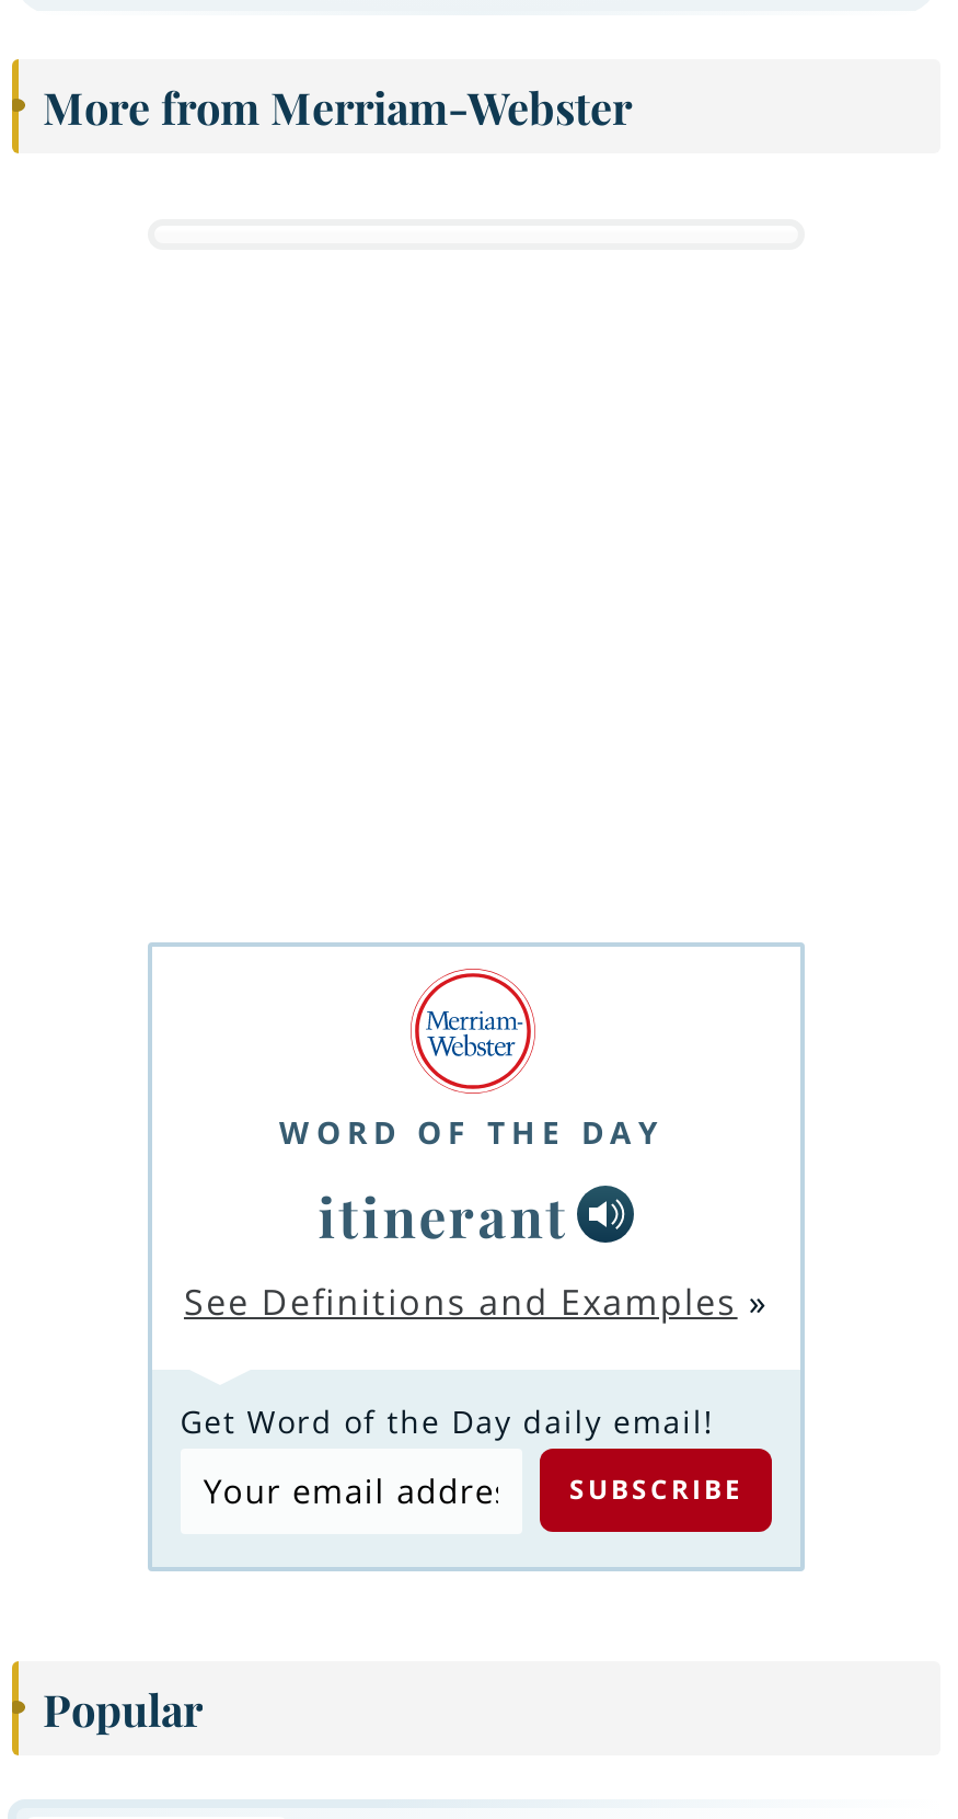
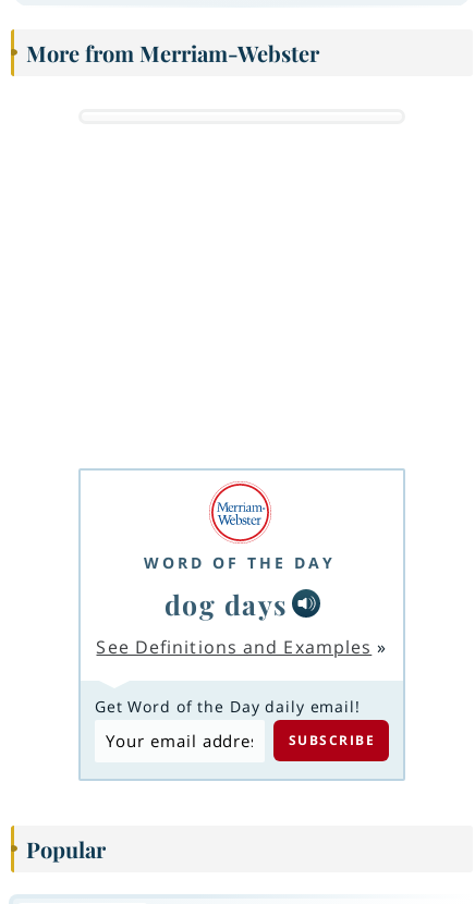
[318,1179,569,1251] itinerant -> [164,586,287,622] dog days

